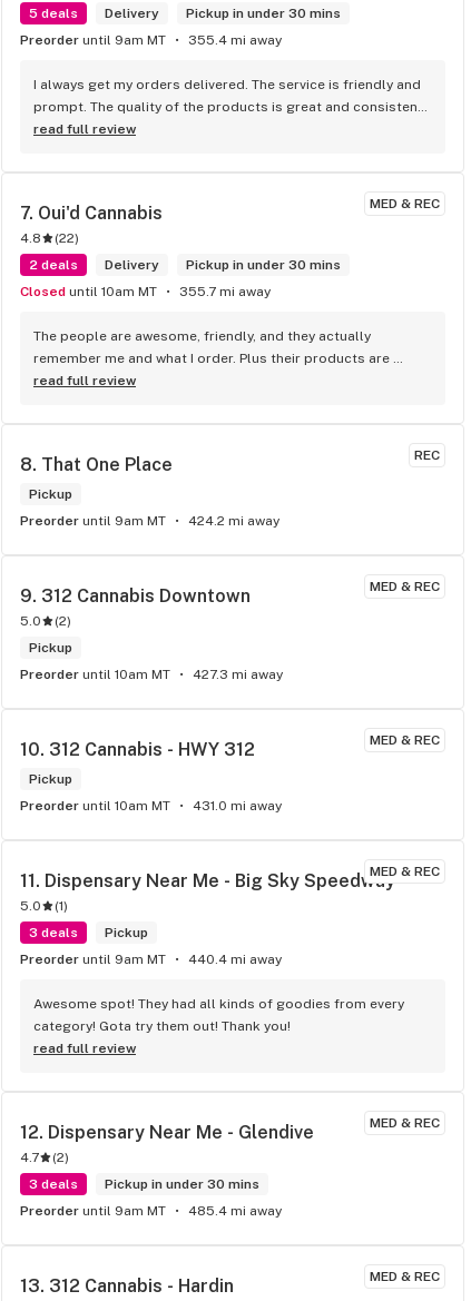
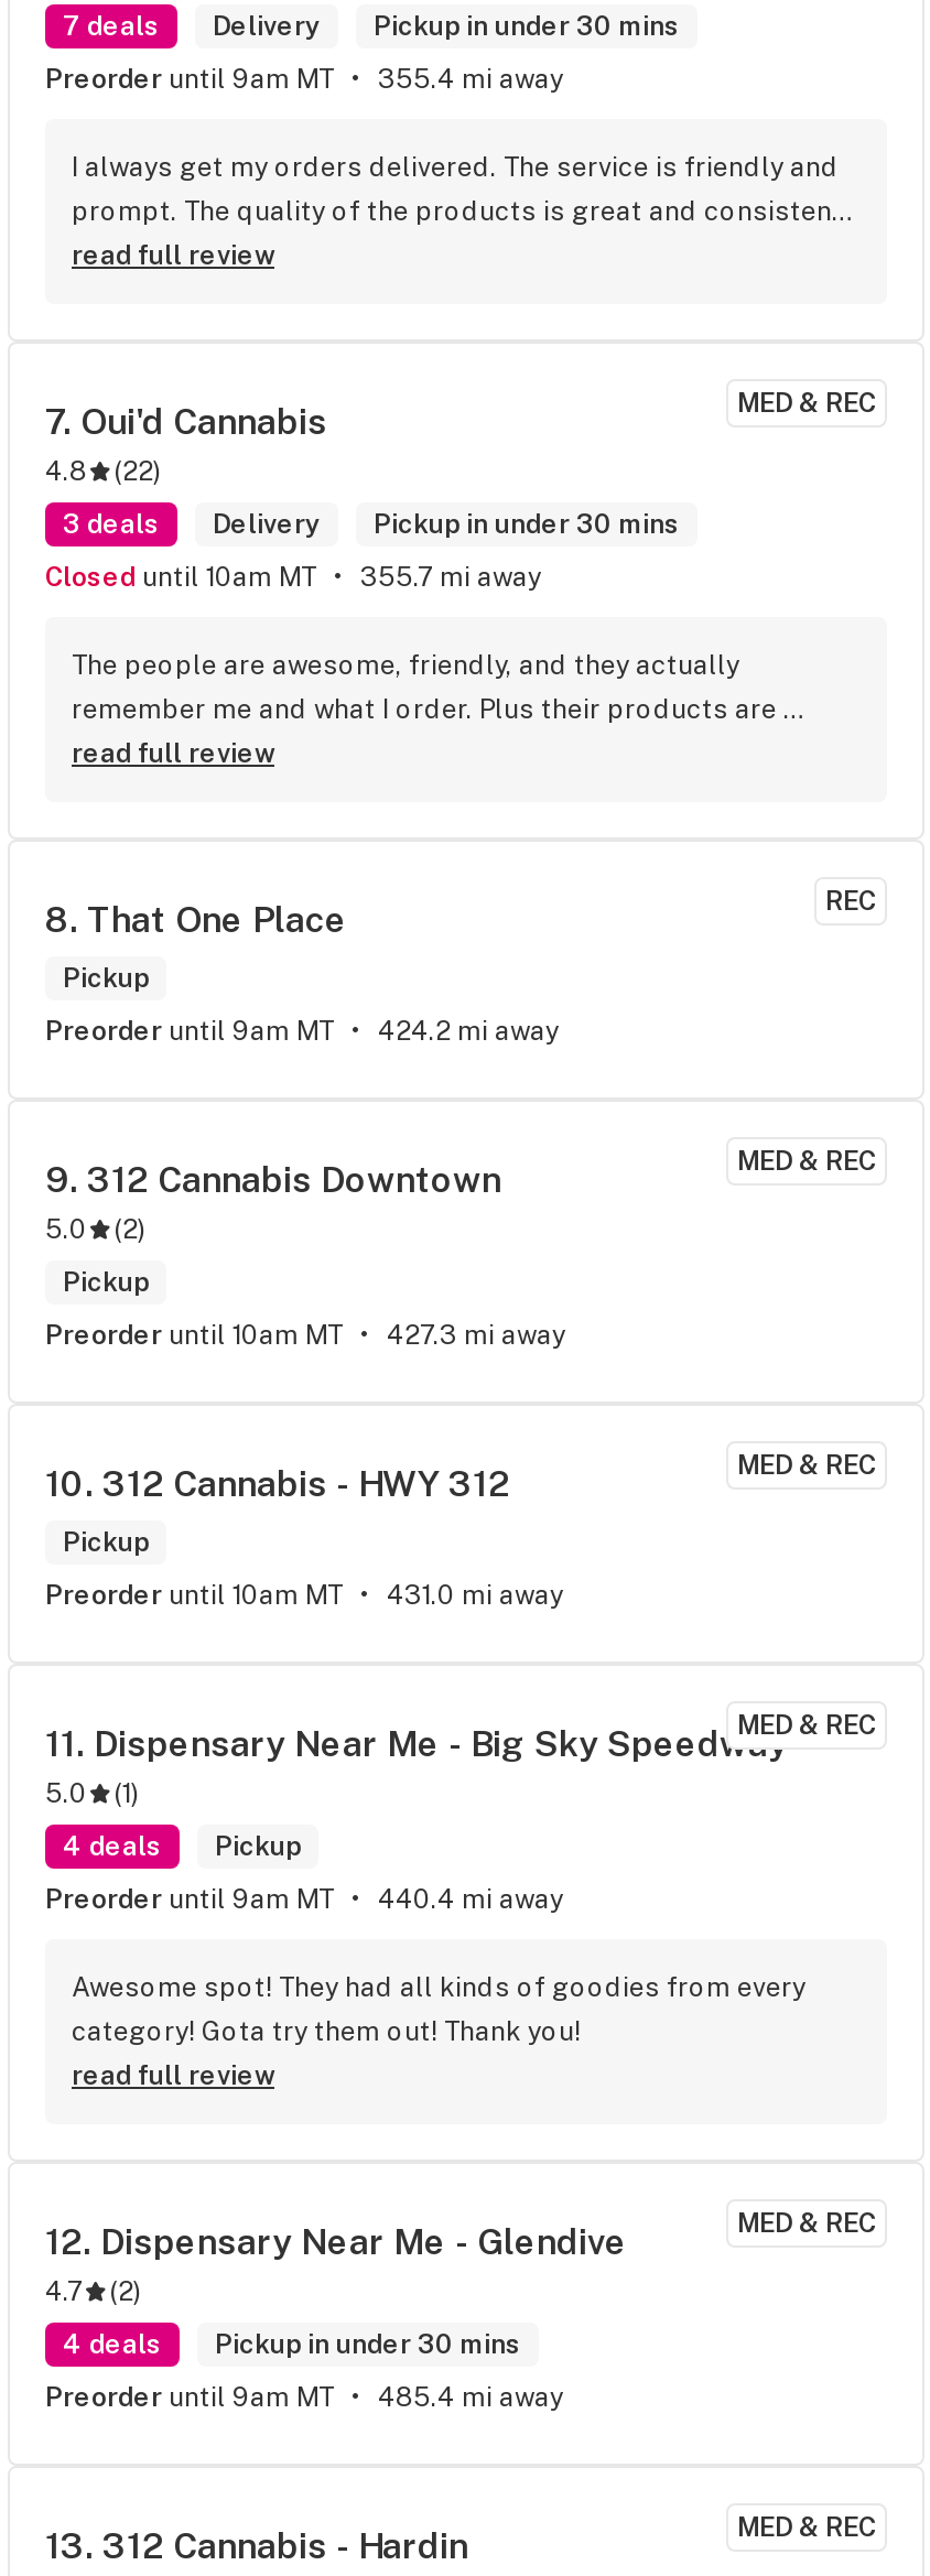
[29,6,341,21] 5 deals Delivery Pickup in under 30 mins -> [63,11,680,42] 7 deals Delivery Pickup in under 30 mins
[29,257,341,273] 2 deals Delivery Pickup in under 30 mins -> [63,509,680,540] 3 deals Delivery Pickup in under 30 mins
[29,925,148,940] 3 deals Pickup -> [63,1831,301,1862] 4 deals Pickup
[29,1176,259,1192] 3 deals Pickup in under 30 mins -> [63,2329,521,2360] 4 deals Pickup in under 30 mins

